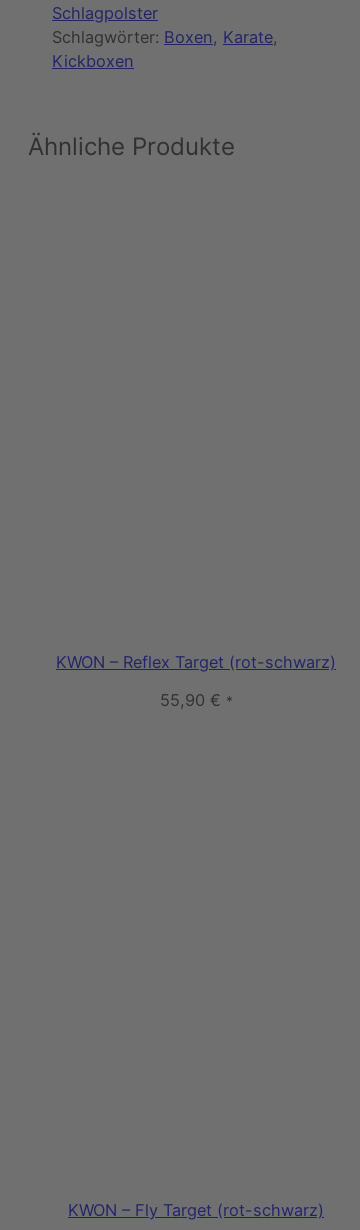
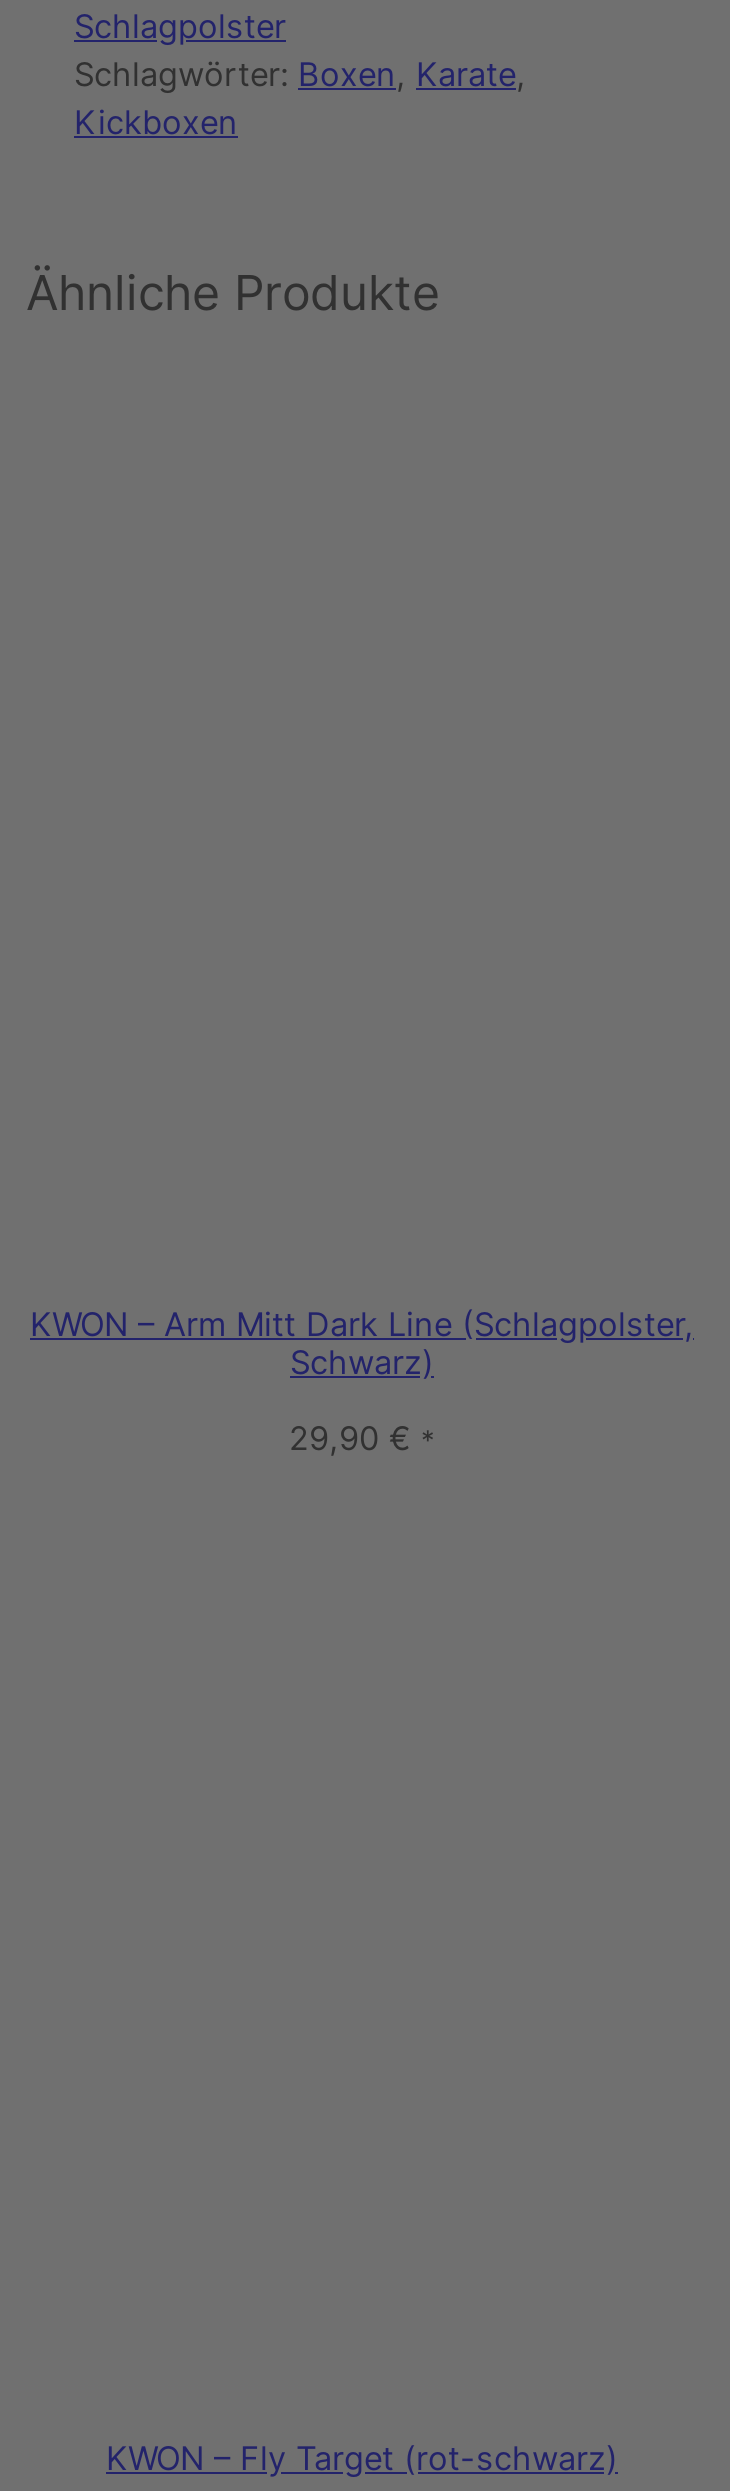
[56,652,336,672] KWON – Reflex Target (rot-schwarz) -> [30,1304,694,1382] KWON – Arm Mitt Dark Line (Schlagpolster, | Schwarz)
[159,690,232,710] 55,90 € * -> [289,1419,435,1459] 29,90 € *

